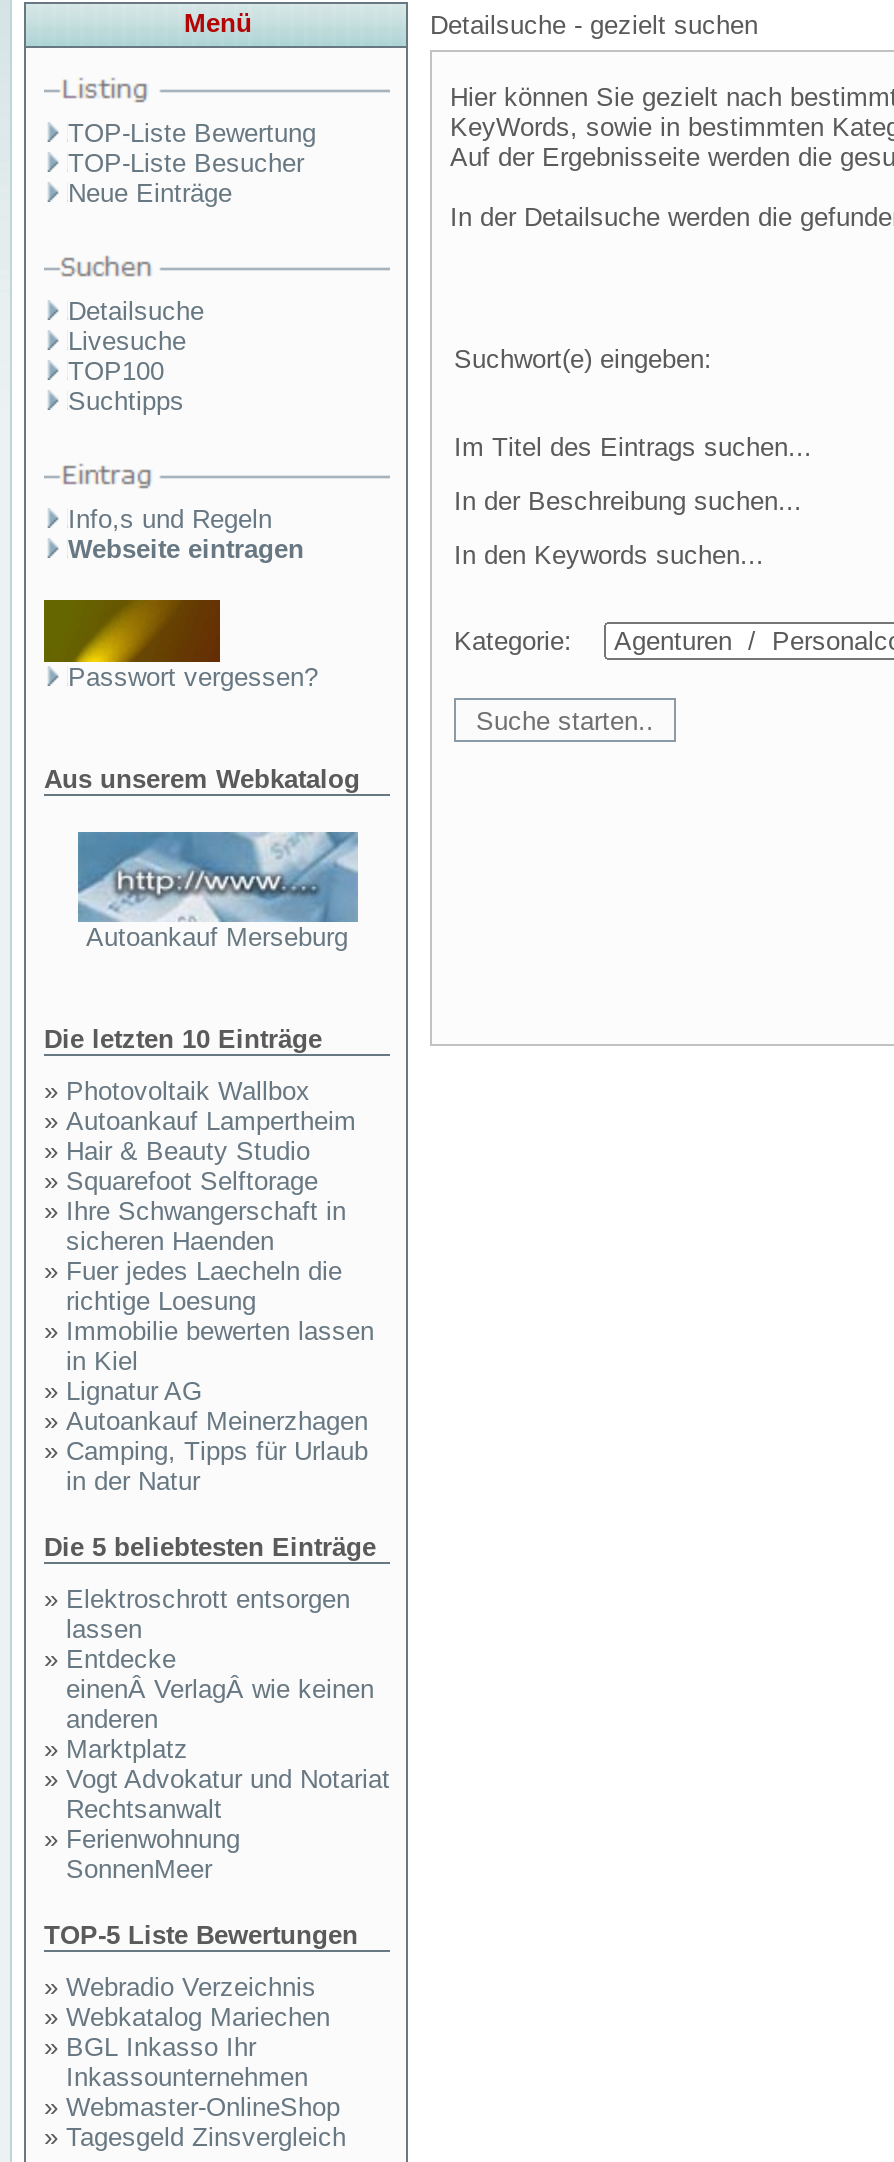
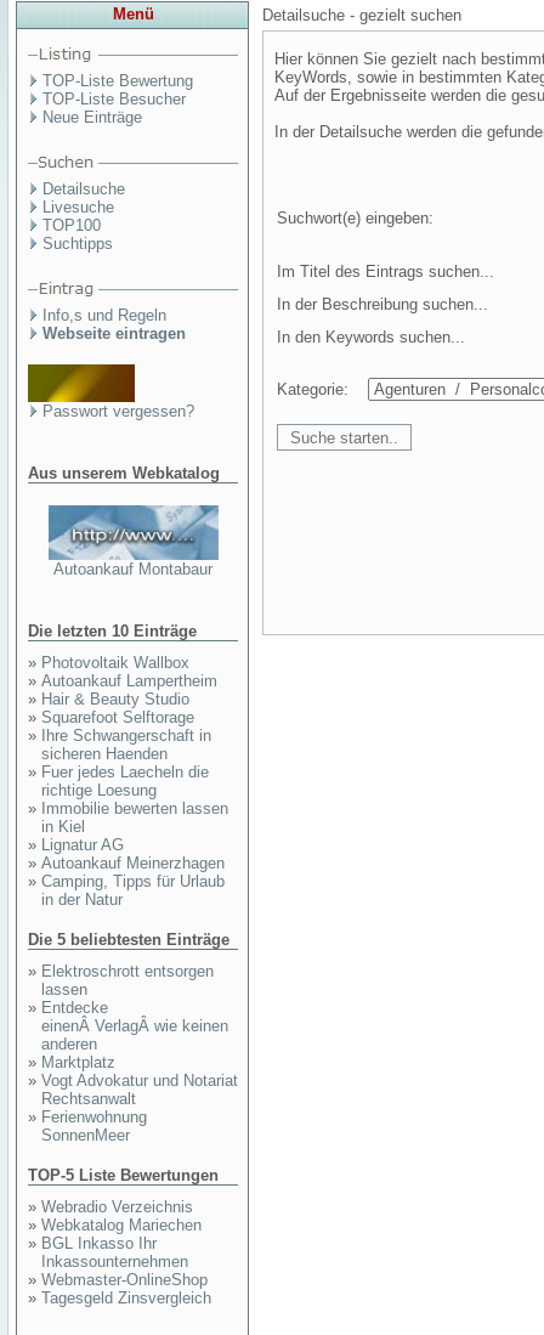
[86,921,348,951] Autoankauf Merseburg -> [53,560,212,578] Autoankauf Montabaur

